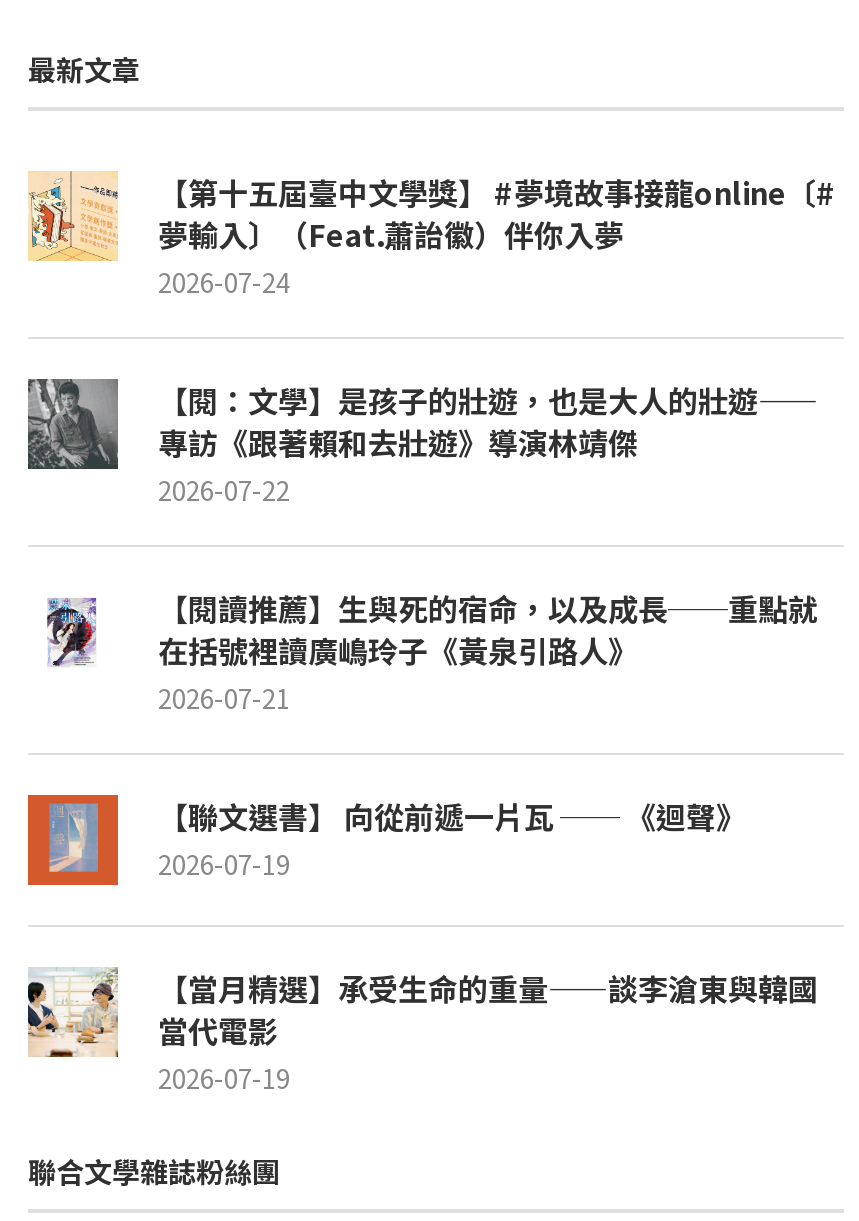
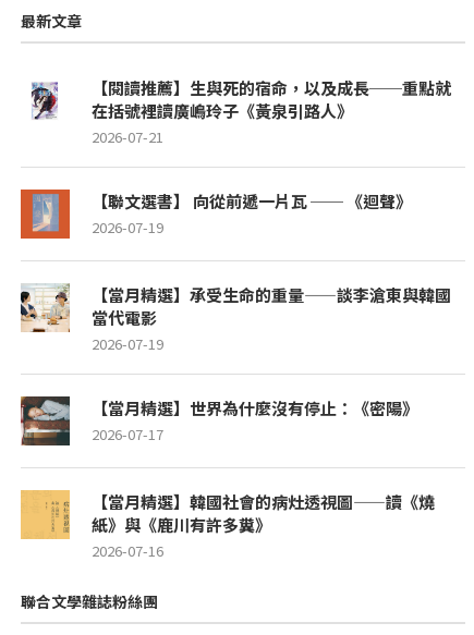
[26,169,836,509] [image] | 【第十五屆臺中文學獎】 #夢境故事接龍online〔# | 夢輸入〕（Feat.蕭詒徽）伴你入夢 | 2026-07-24 | 【閱：文學】是孩子的壯遊，也是大人的壯遊—— | 專訪《跟著賴和去壯遊》導演林靖傑 | 2026-07-22 -> none
[26,377,120,471] [image] -> none
moved [24,629,818,1097] -> [19,99,451,354]: [image] | 在括號裡讀廣嶋玲子《黃泉引路人》 | 2026-07-21 | 2026-07-19 | 【當月精選】承受生命的重量——談李滄東與韓國 | 當代電影 | 2026-07-19
none -> [20,396,435,561] [image] | 【當月精選】世界為什麼沒有停止：《密陽》 | 2026-07-17 | 【當月精選】韓國社會的病灶透視圖——讀《燒 | 紙》與《鹿川有許多糞》 | 2026-07-16
none -> [20,489,71,540] [image]

